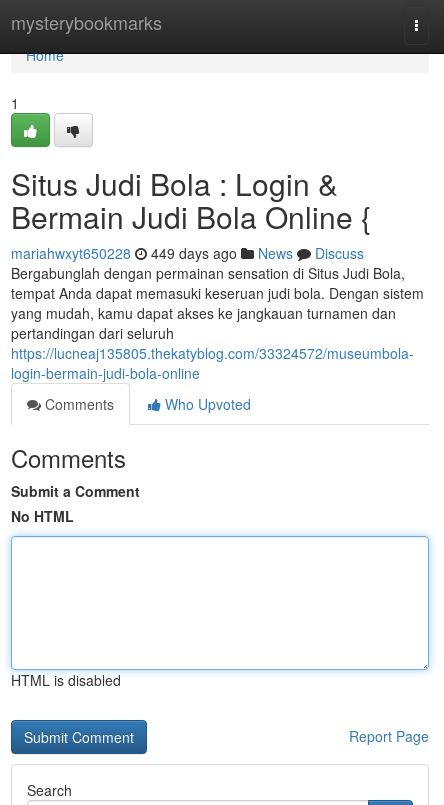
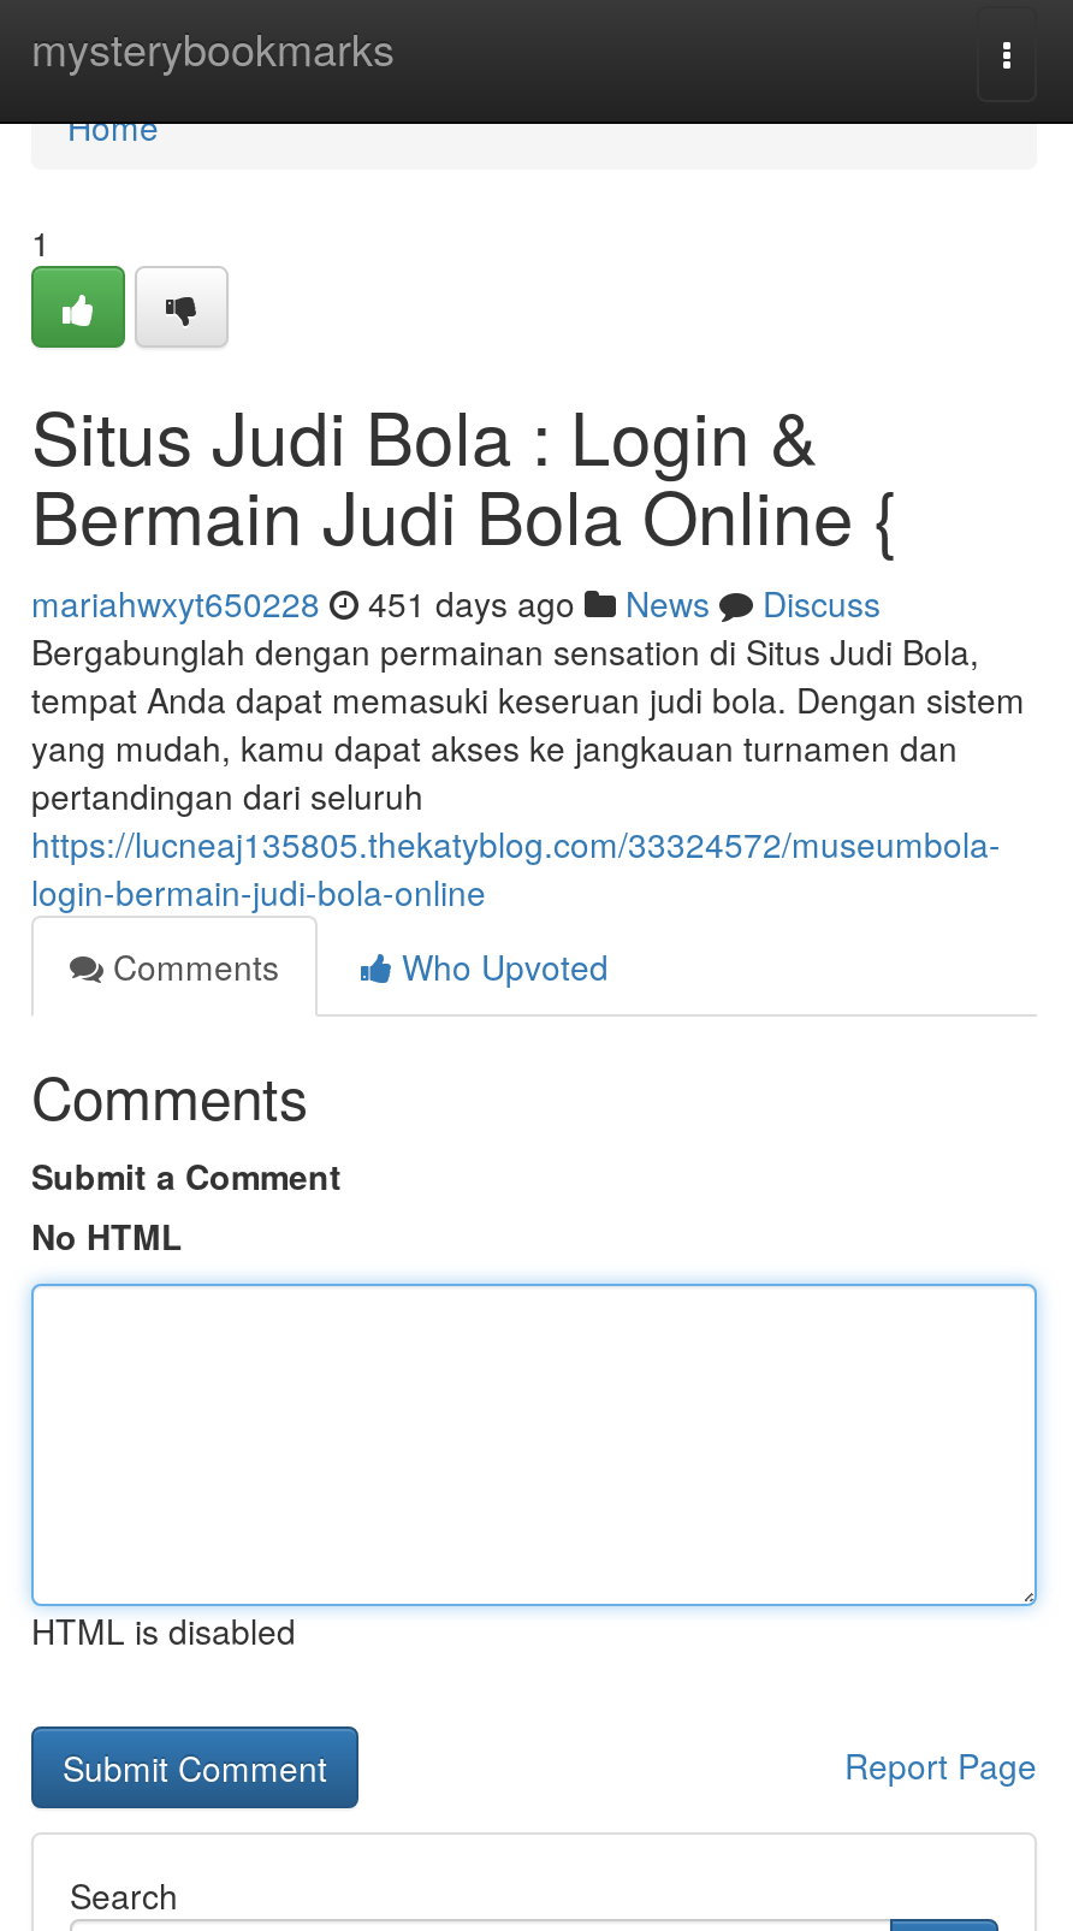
[11,243,364,263] mariahwxyt650228 449 days ago News Discuss -> [31,579,881,627] mariahwxyt650228 451 days ago News Discuss

